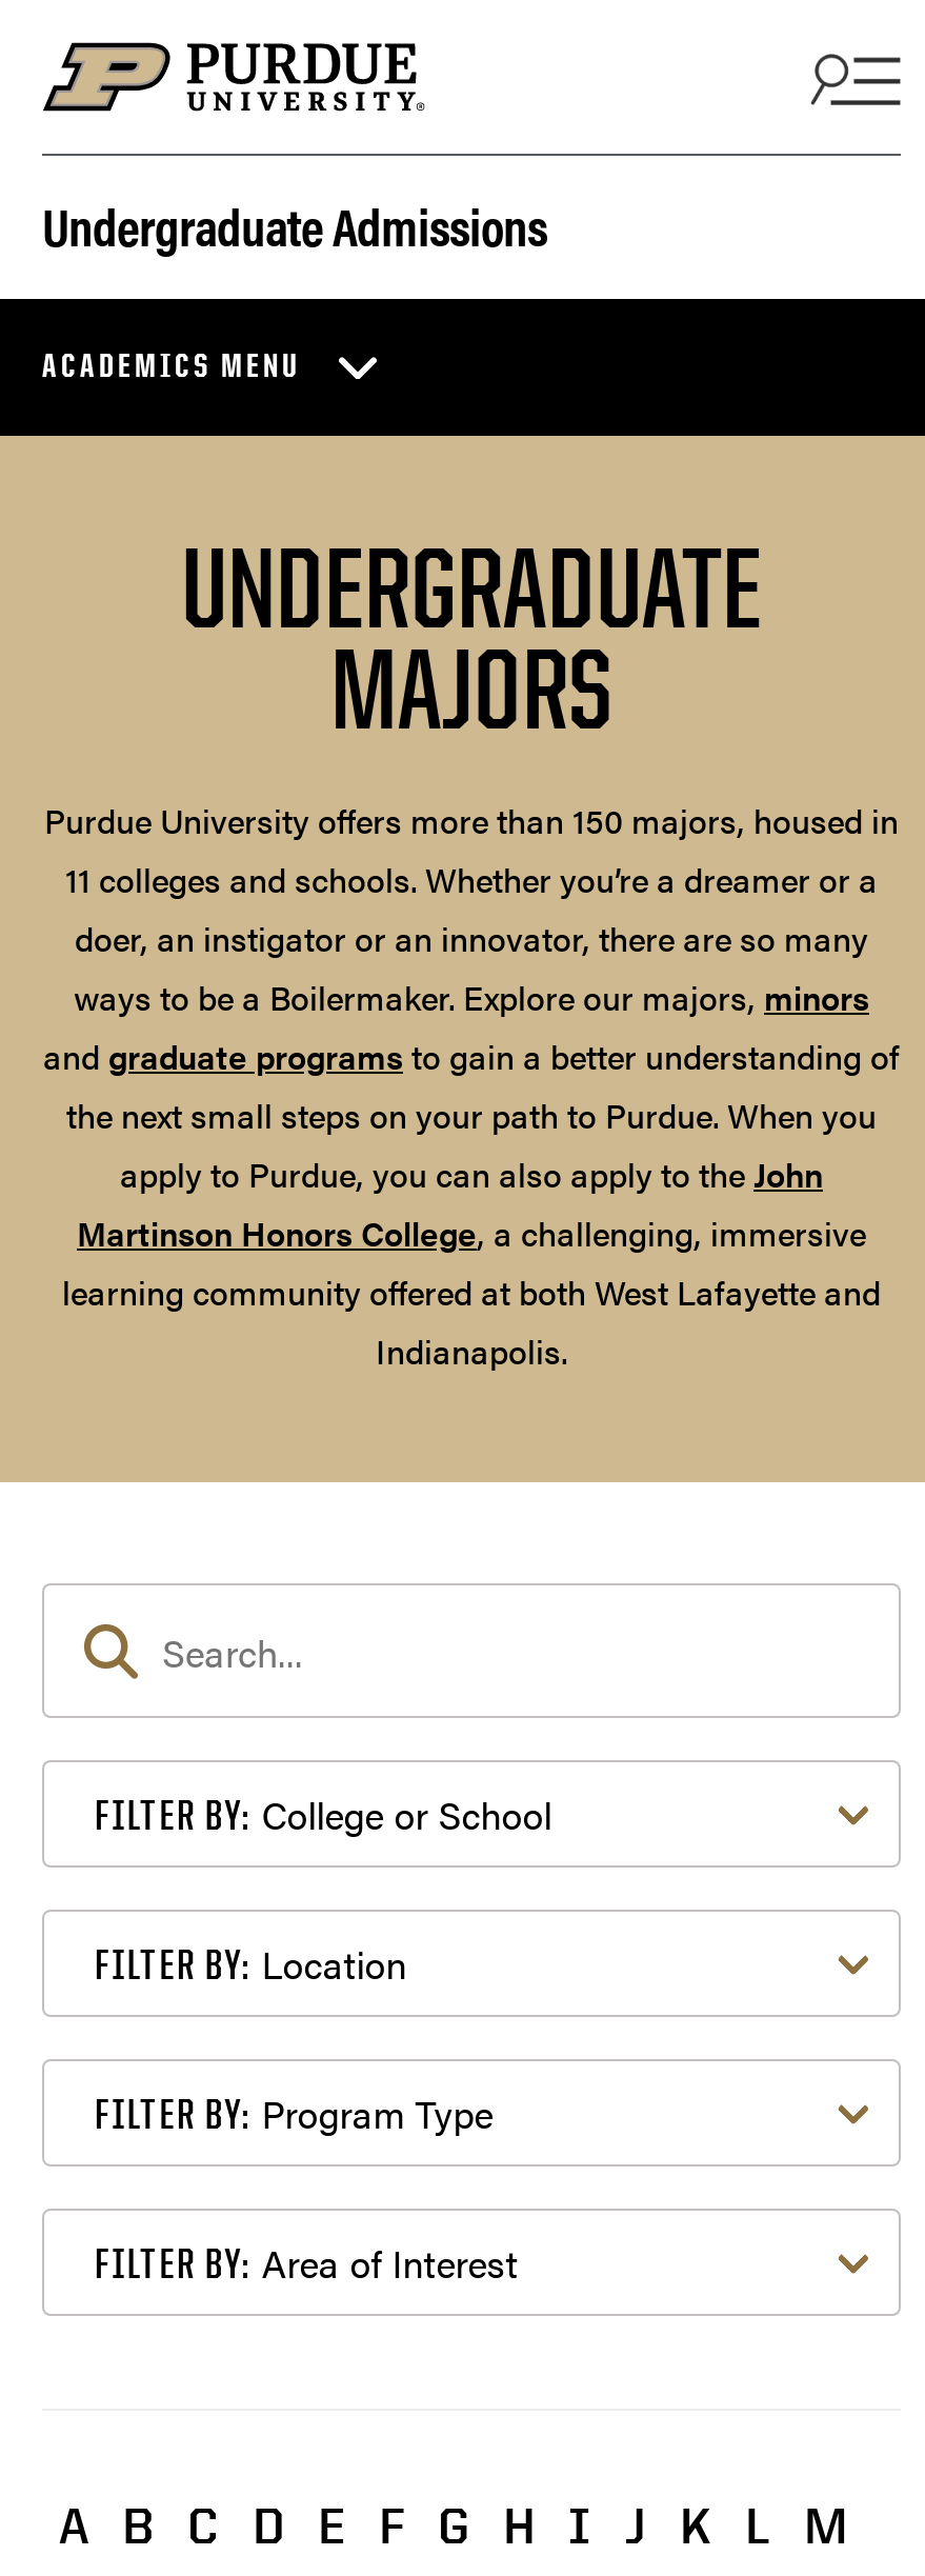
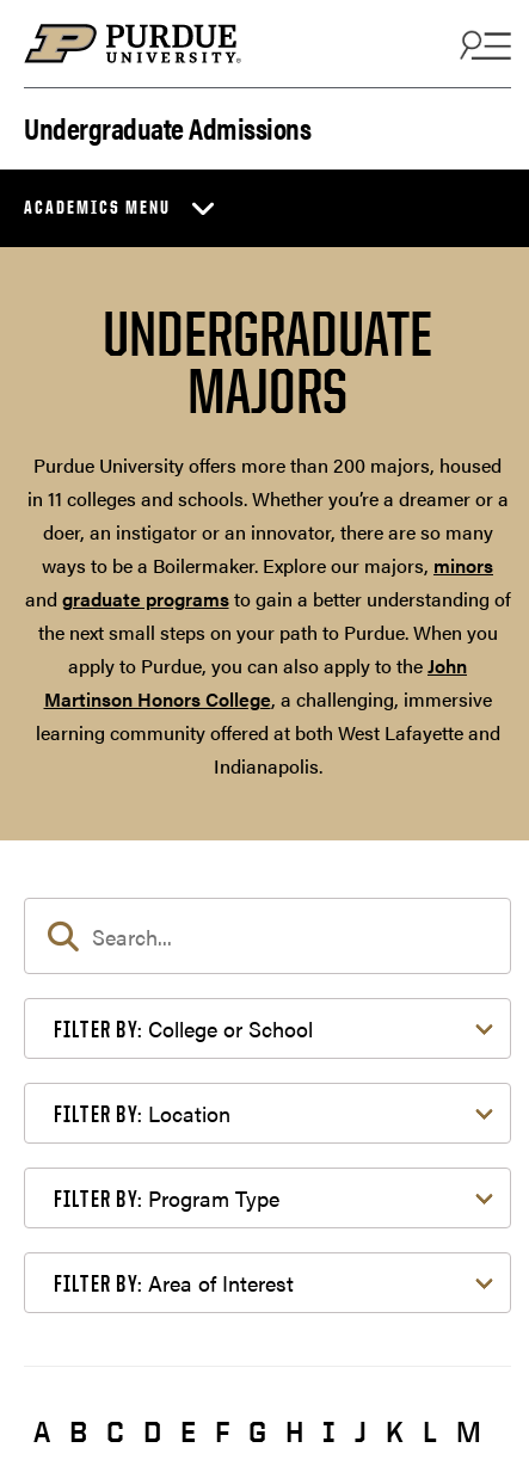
[44,796,899,904] Purdue University offers more than 150 majors, housed in | 11 colleges and schools. Whether you’re a dreamer or a -> [27,451,508,512] Purdue University offers more than 200 majors, housed | in 11 colleges and schools. Whether you’re a dreamer or a

